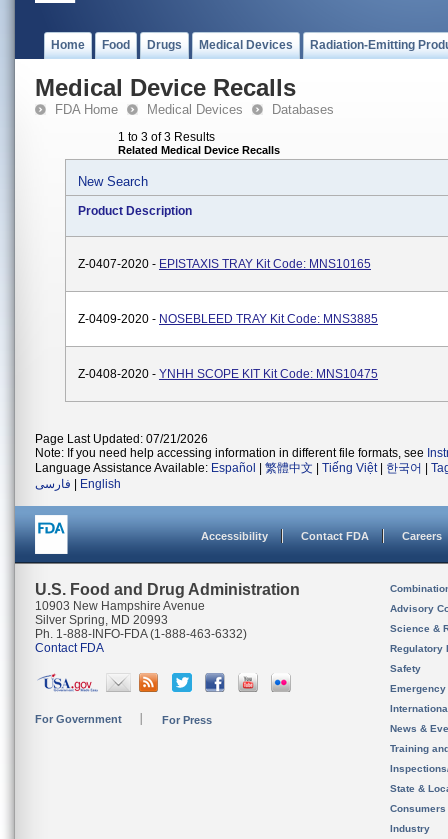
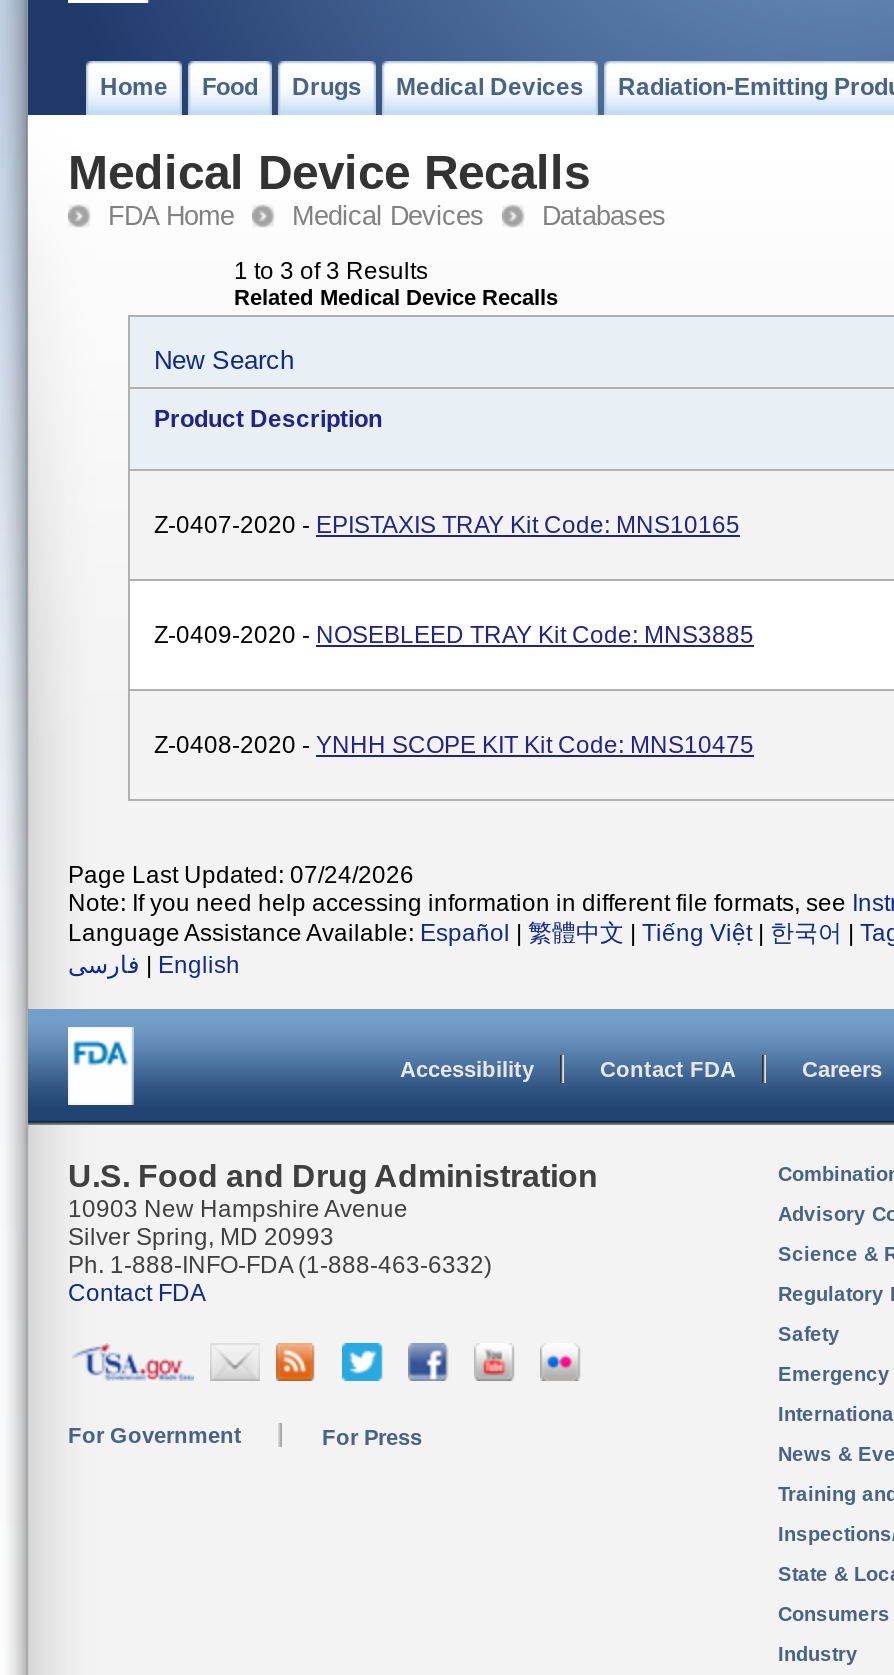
[35,432,208,446] Page Last Updated: 07/21/2026 -> [68,861,414,889] Page Last Updated: 07/24/2026

